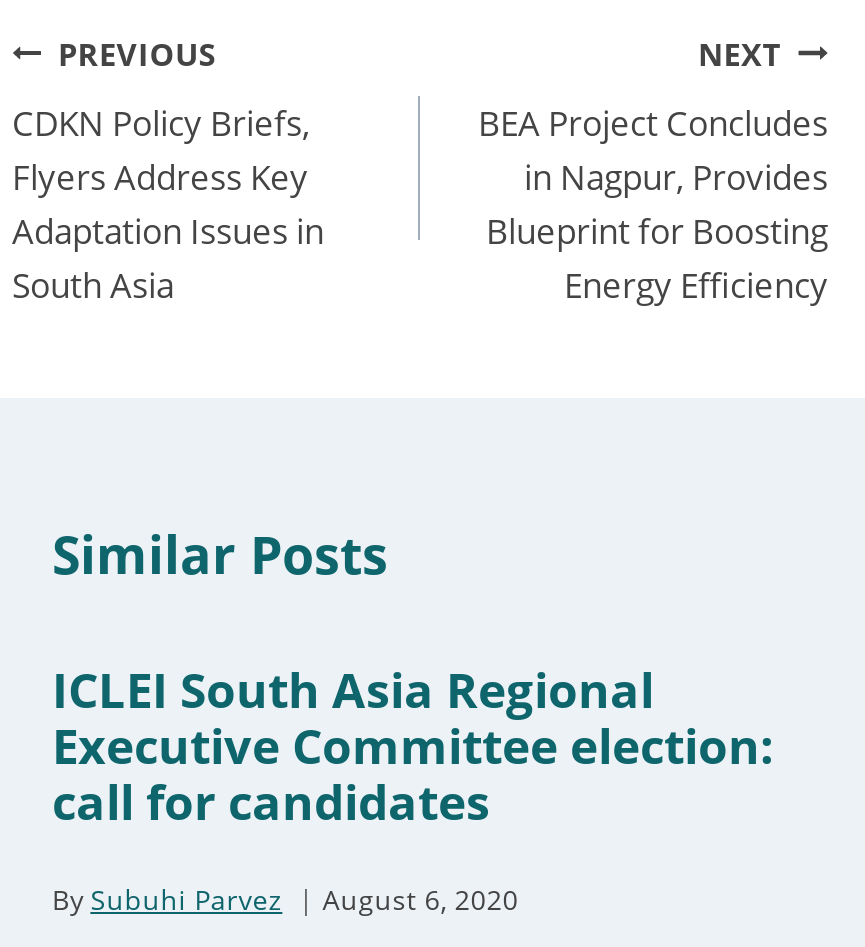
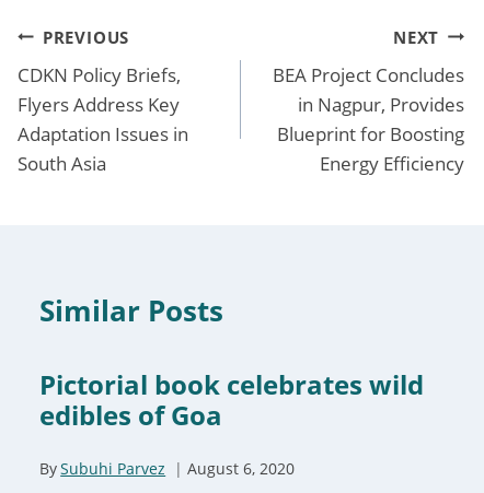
[52,656,774,834] ICLEI South Asia Regional | Executive Committee election: | call for candidates -> [39,366,424,433] Pictorial book celebrates wild | edibles of Goa

